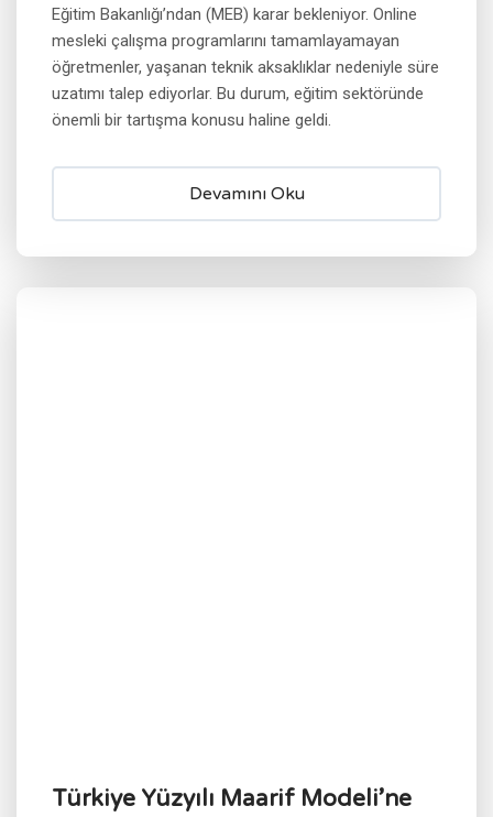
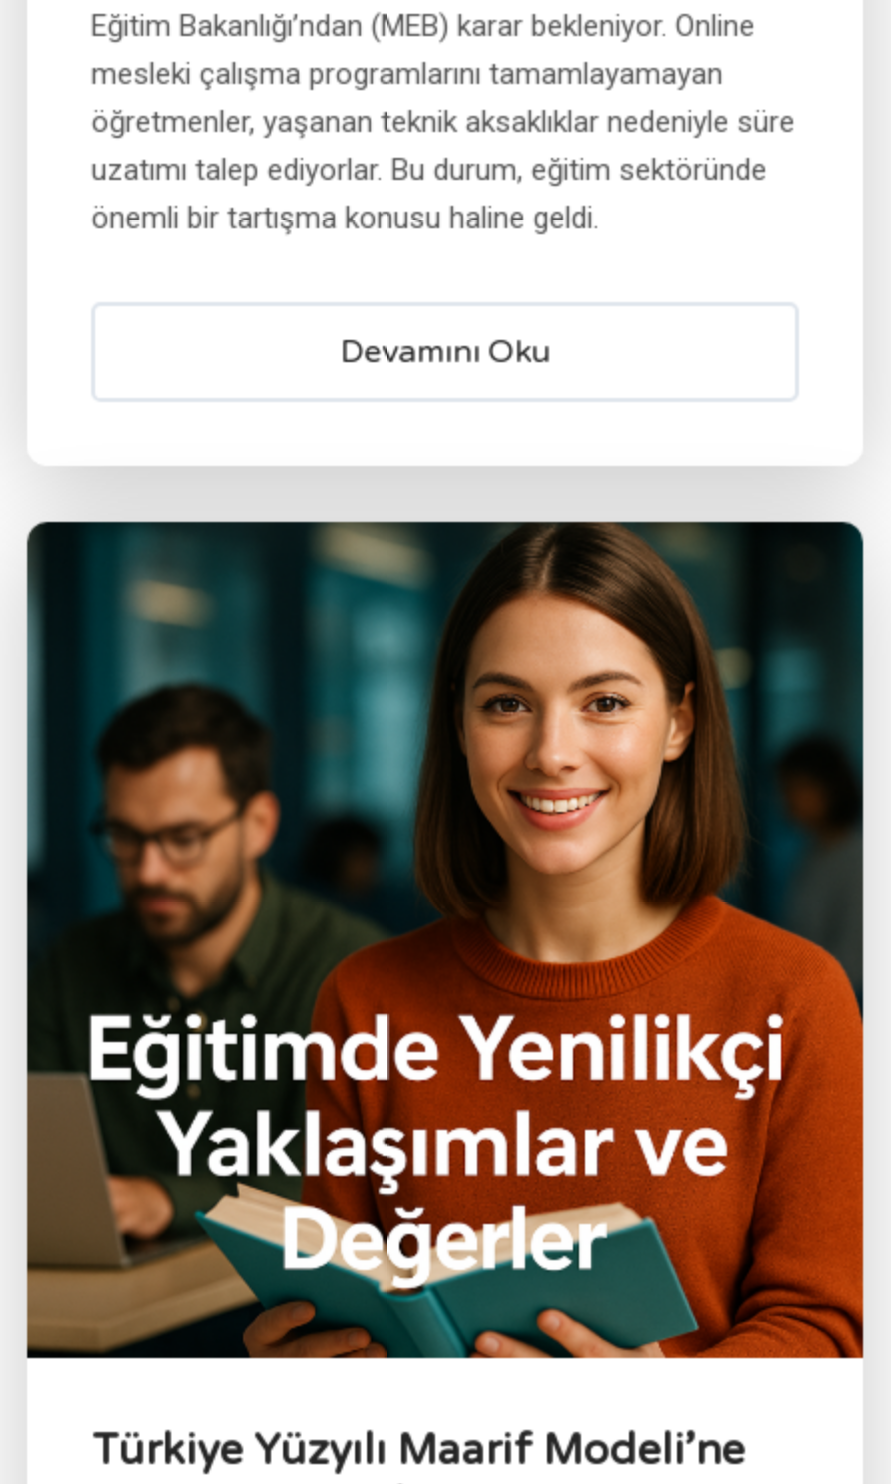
none -> [25,520,865,1360] [image]

